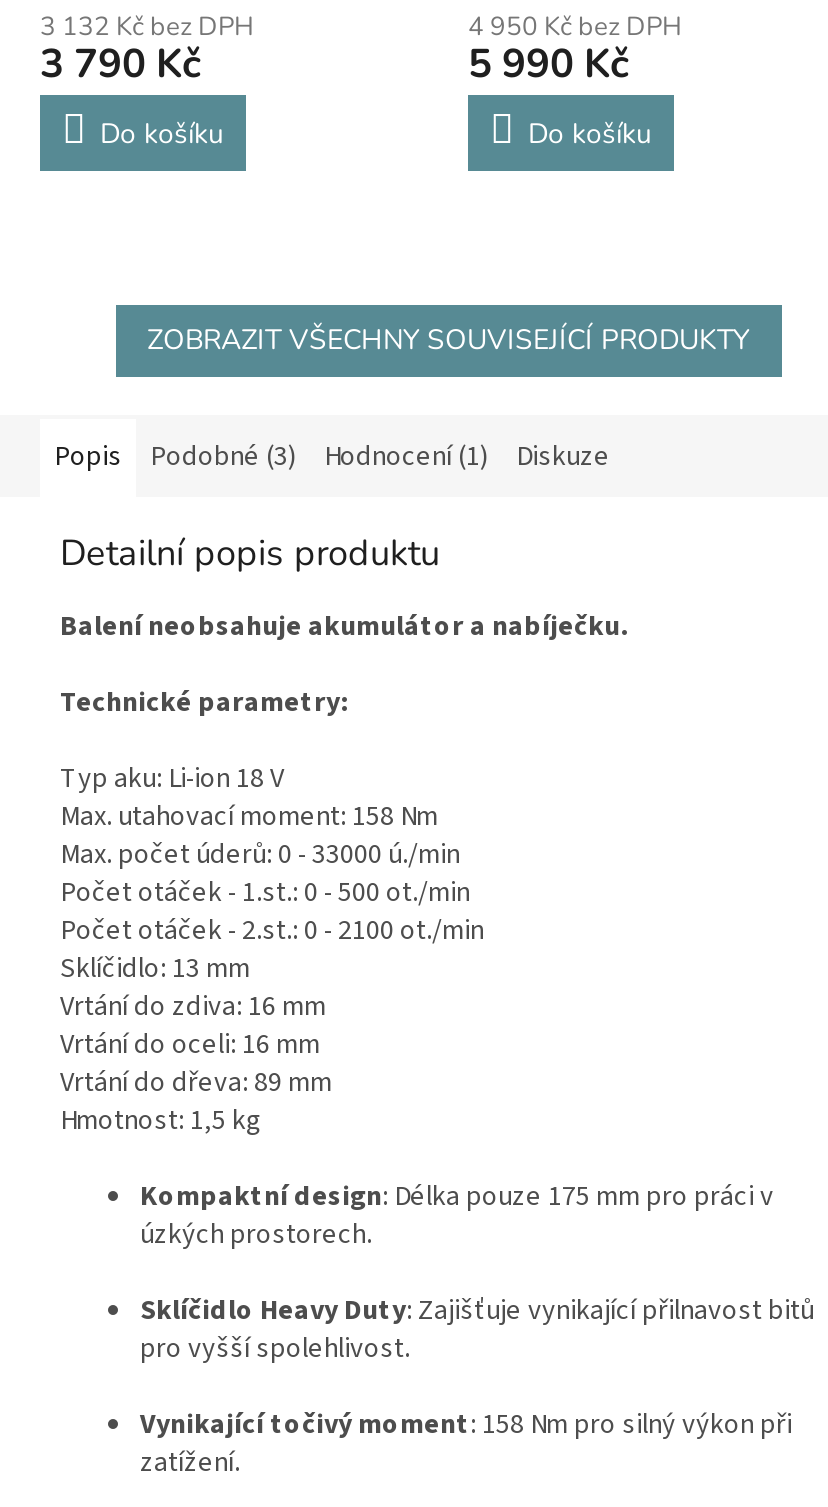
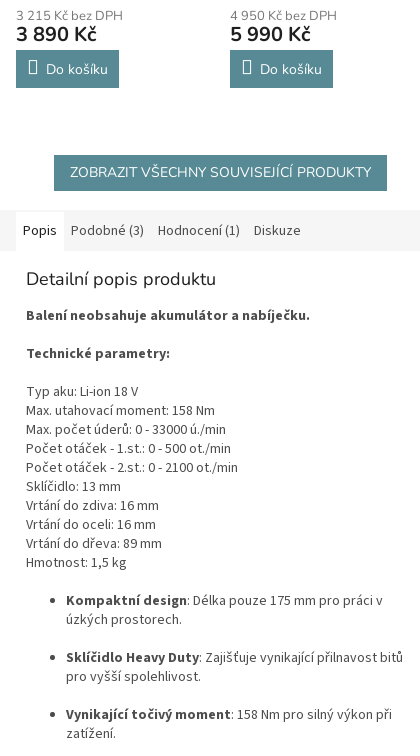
[40,10,254,46] 3 132 Kč bez DPH -> [16,7,123,25] 3 215 Kč bez DPH
[40,38,200,92] 3 790 Kč -> [16,21,96,48] 3 890 Kč

